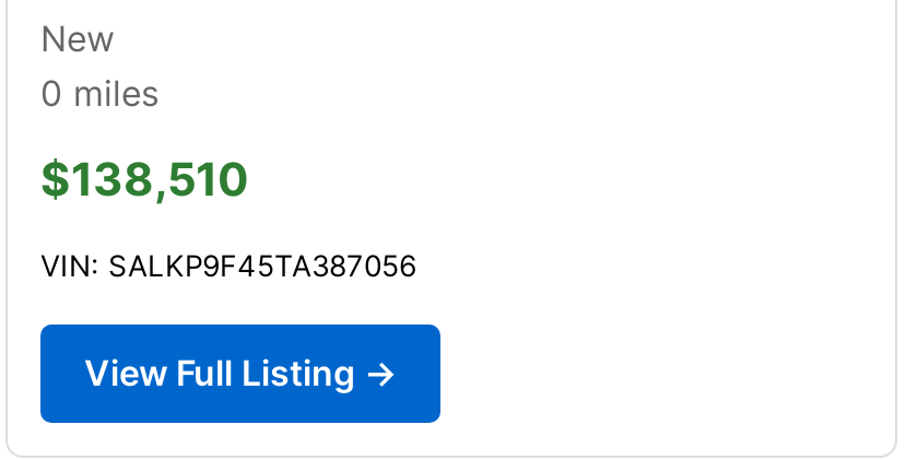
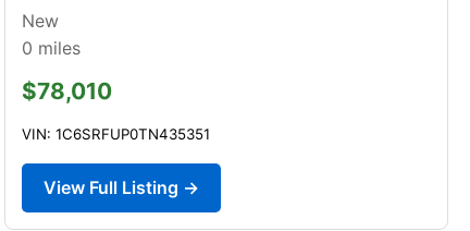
[40,152,248,206] $138,510 -> [22,77,112,104] $78,010
[40,248,416,283] VIN: SALKP9F45TA387056 -> [22,125,210,143] VIN: 1C6SRFUP0TN435351

